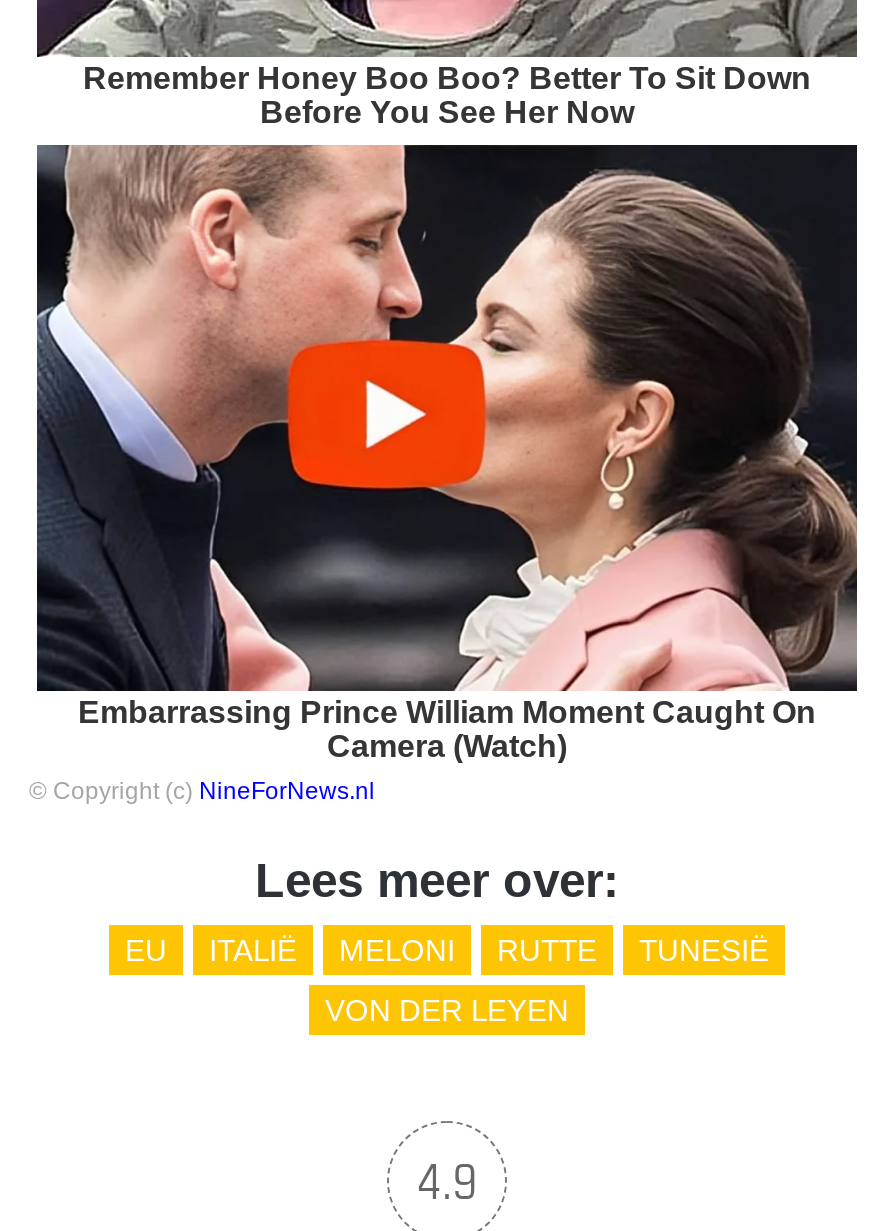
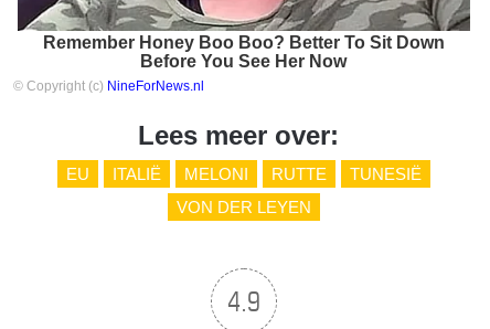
[37,142,857,763] [image] | Embarrassing Prince William Moment Caught On | Camera (Watch) -> none

